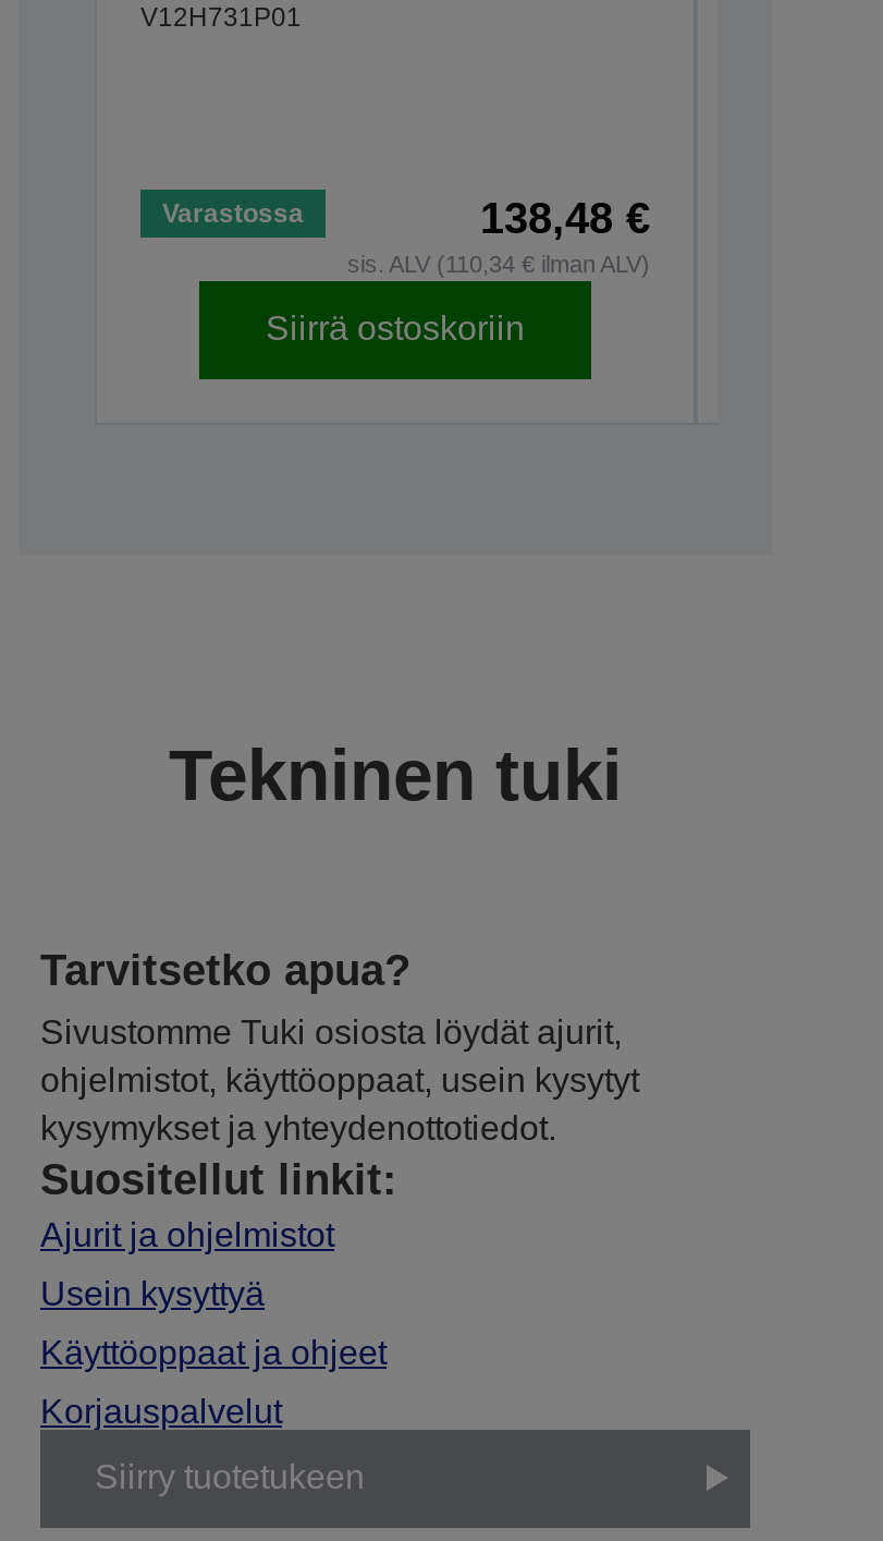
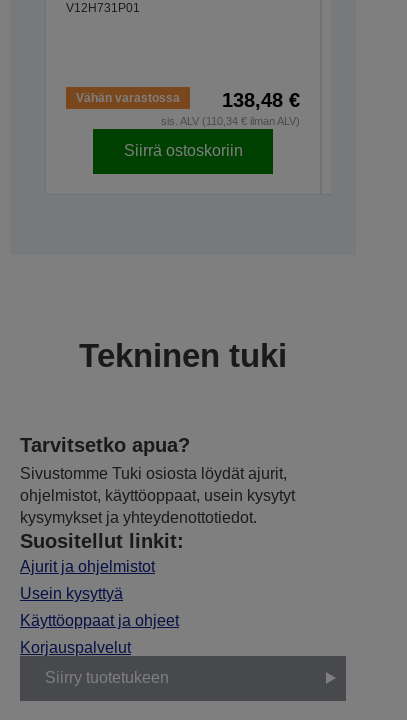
[162,198,304,229] Varastossa -> [76,91,180,105] Vähän varastossa

